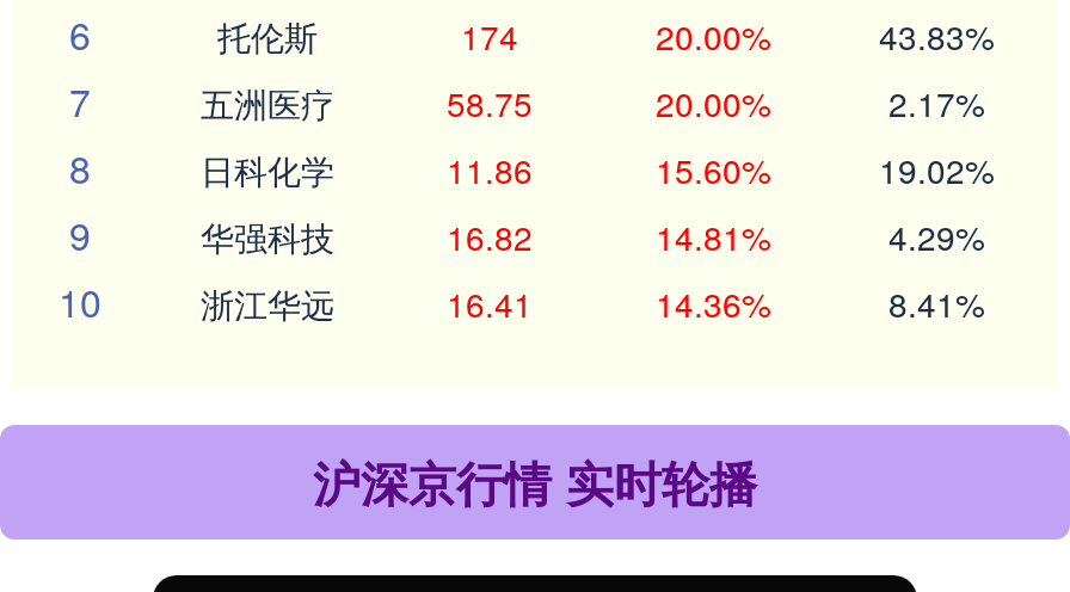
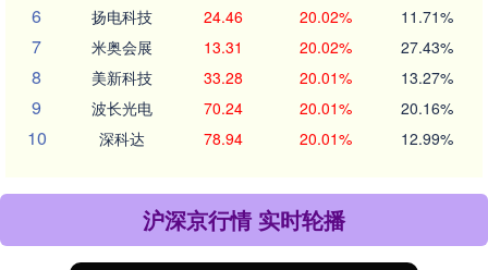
[217,12,994,60] 托伦斯 | 174 | 20.00% | 43.83% -> [91,6,453,27] 扬电科技 | 24.46 | 20.02% | 11.71%
[201,79,984,127] 五洲医疗 | 58.75 | 20.00% | 2.17% -> [91,36,453,58] 米奥会展 | 13.31 | 20.02% | 27.43%
[201,146,994,194] 日科化学 | 11.86 | 15.60% | 19.02% -> [91,67,453,88] 美新科技 | 33.28 | 20.01% | 13.27%
[201,213,984,261] 华强科技 | 16.82 | 14.81% | 4.29% -> [91,97,453,119] 波长光电 | 70.24 | 20.01% | 20.16%
[201,280,984,328] 浙江华远 | 16.41 | 14.36% | 8.41% -> [99,128,453,149] 深科达 | 78.94 | 20.01% | 12.99%

